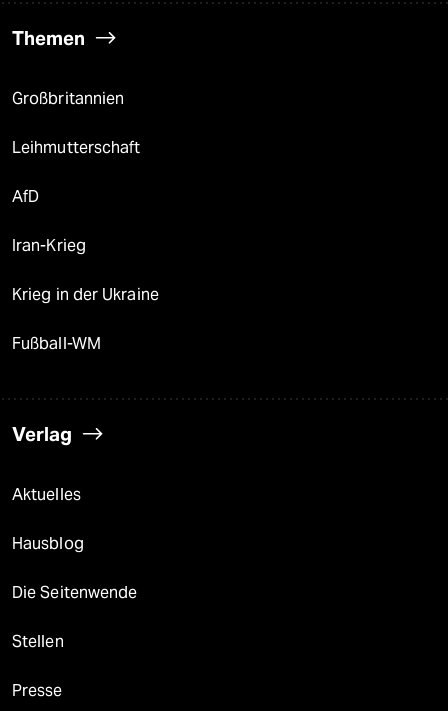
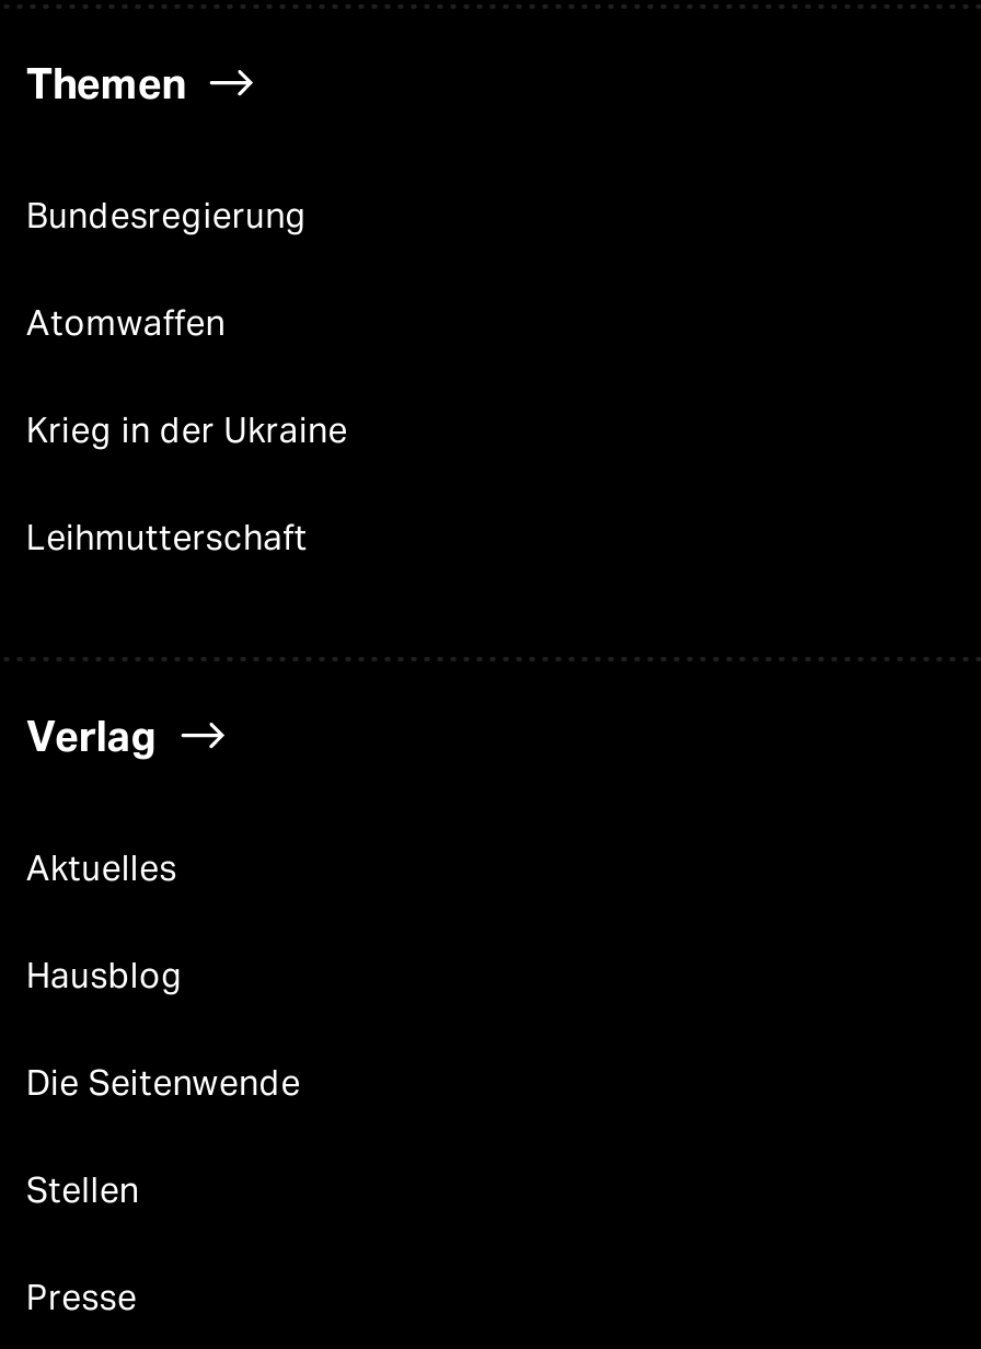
[12,89,124,108] Großbritannien -> [26,195,307,344] Bundesregierung | Atomwaffen
moved [12,138,140,157] -> [26,517,308,558]: Leihmutterschaft
[12,187,101,353] AfD | Iran-Krieg | Fußball-WM -> none
moved [12,285,159,304] -> [26,410,348,451]: Krieg in der Ukraine

